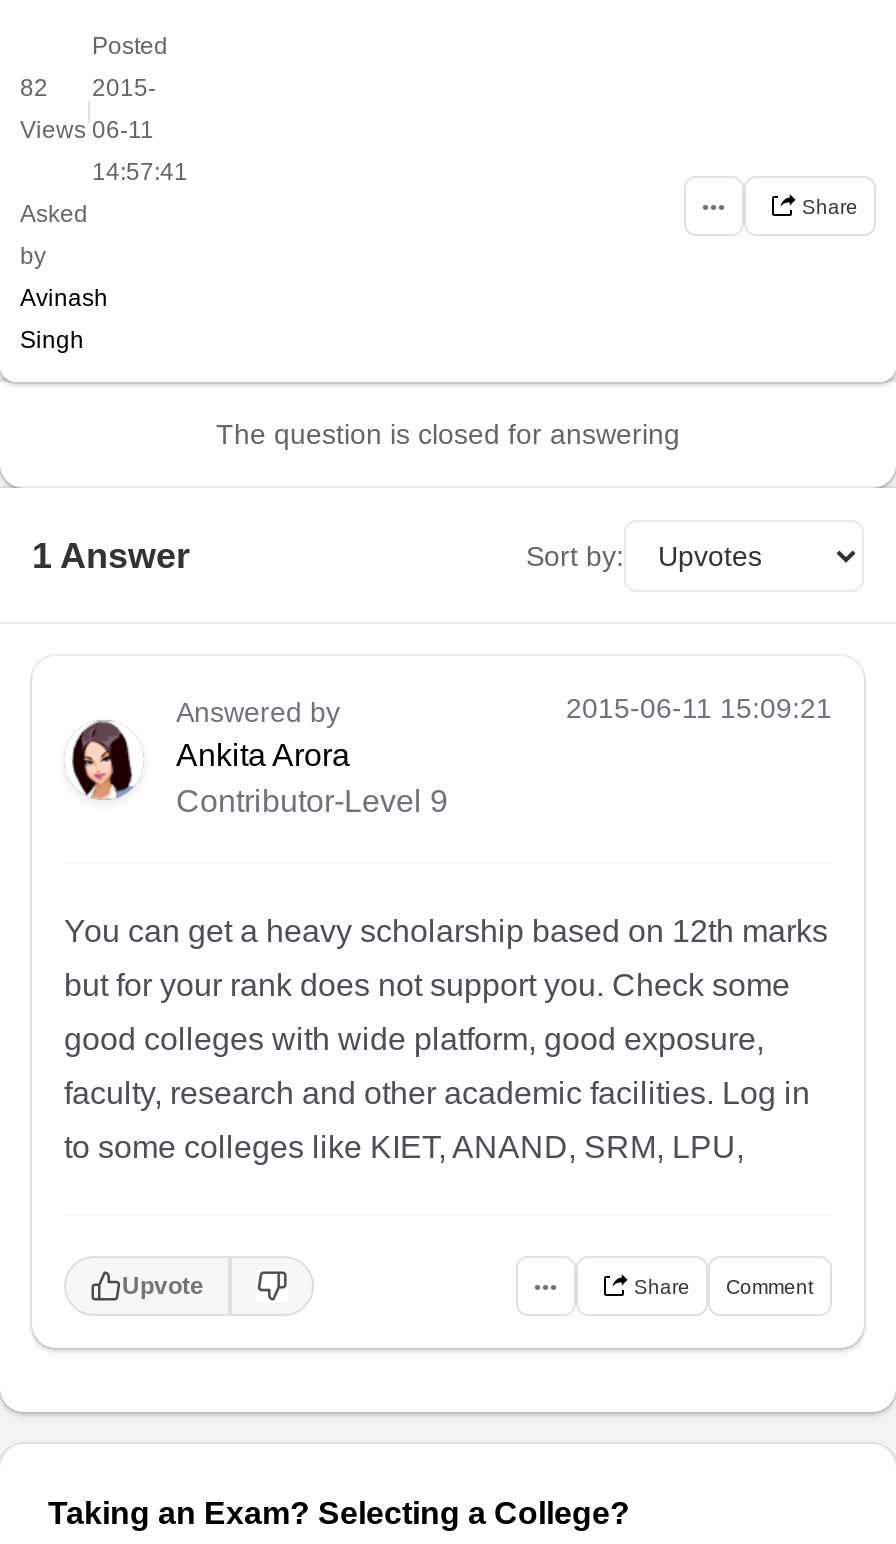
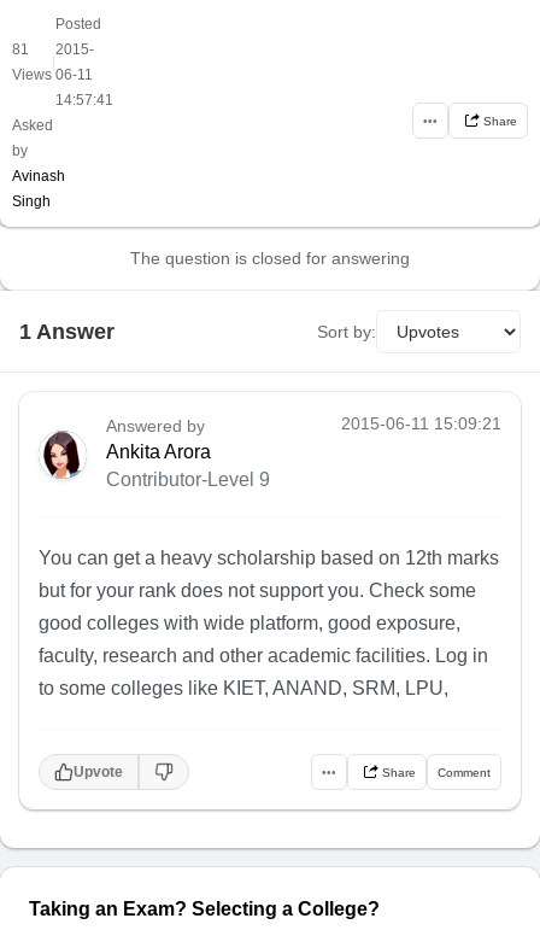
[20,74,156,102] 82 2015- -> [12,41,94,58] 81 2015-

